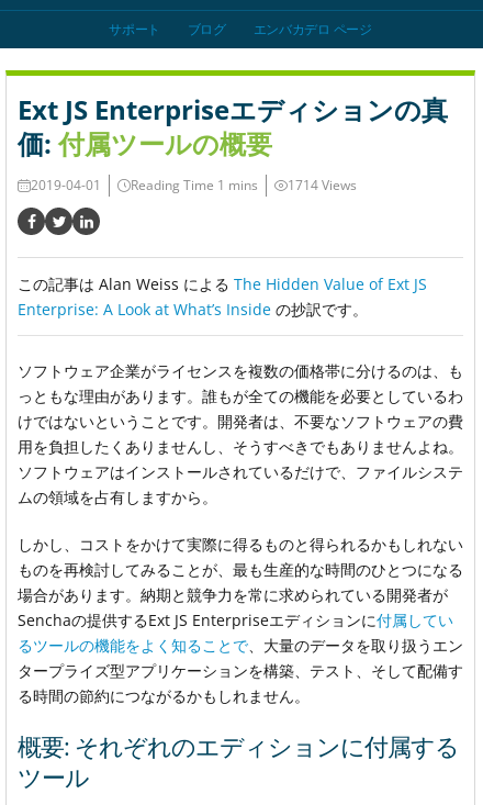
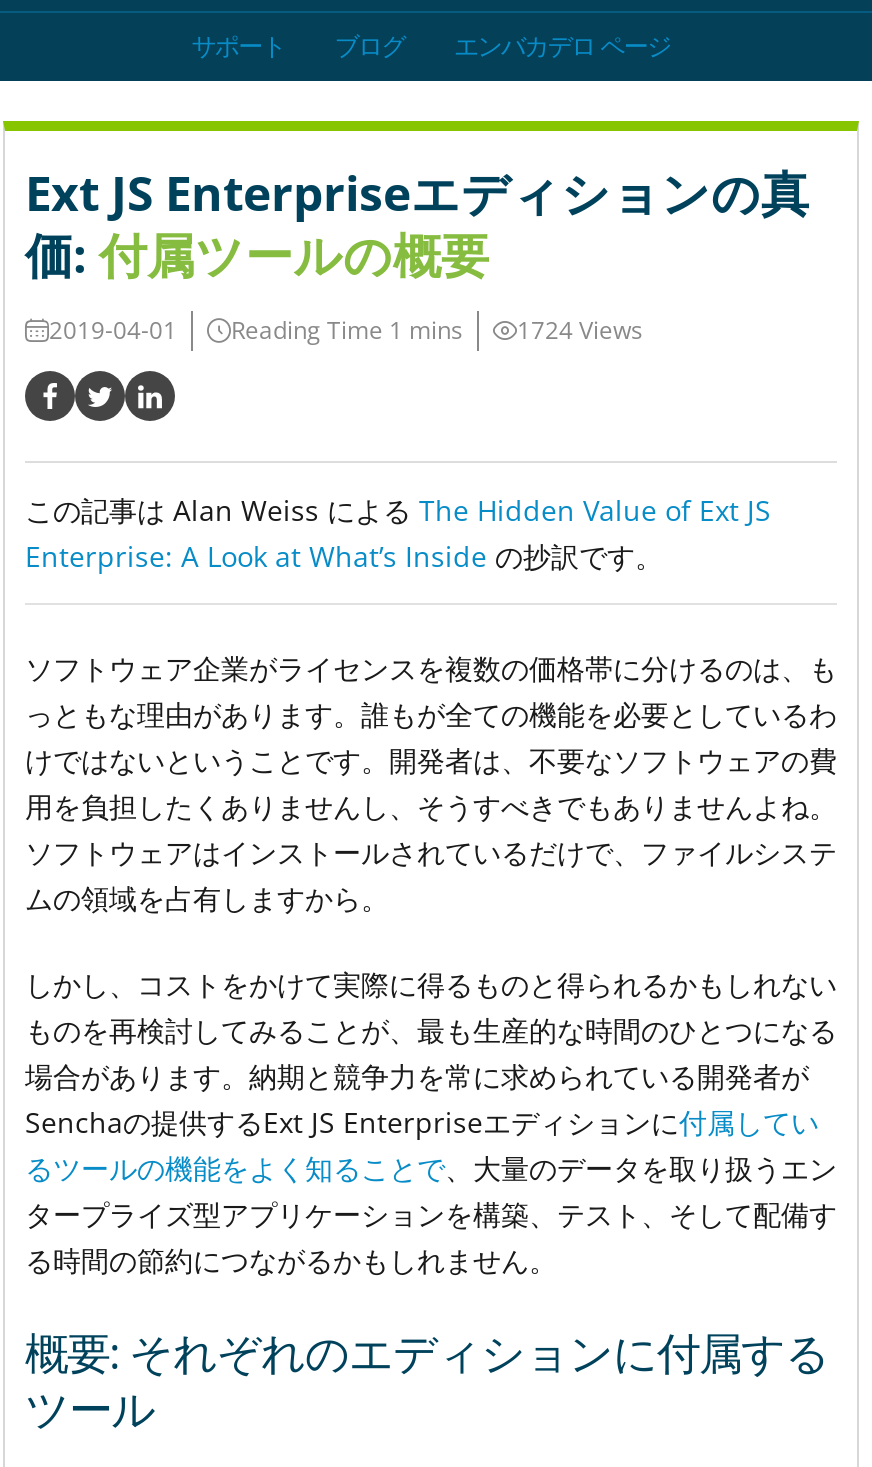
[288,176,357,194] 1714 Views -> [517,313,643,347] 1724 Views

